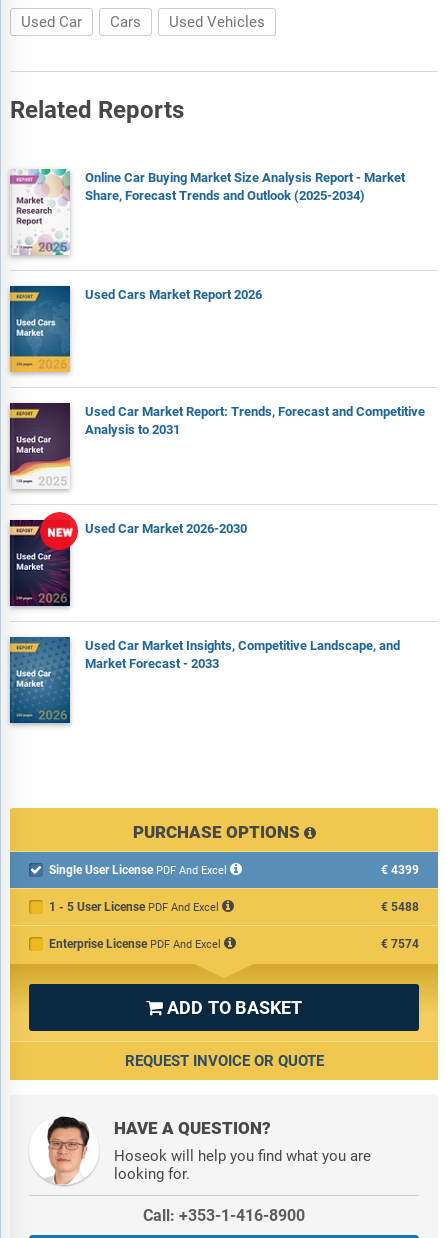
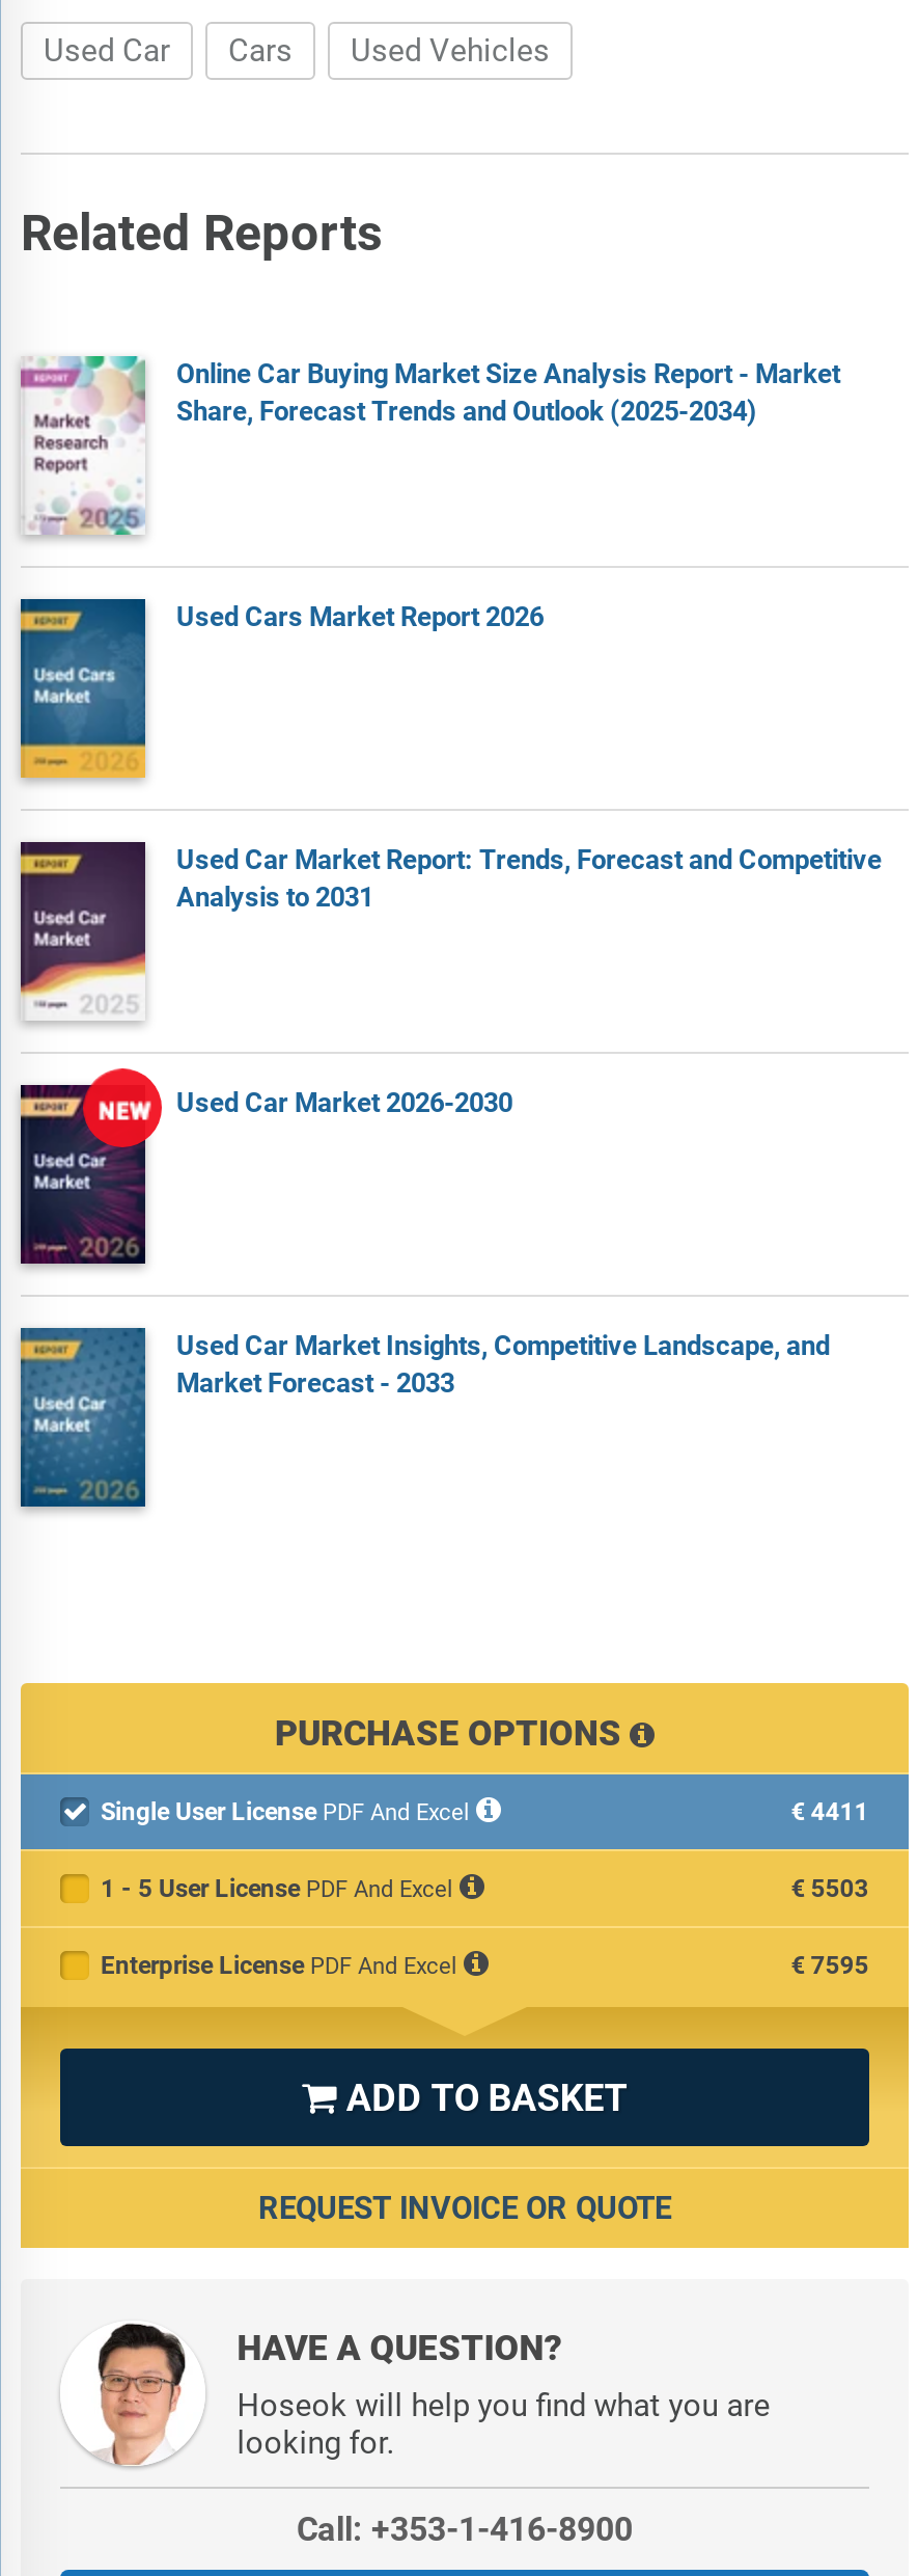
[391,863,419,877] €4399 -> [811,1797,869,1827] €4411
[391,900,419,914] €5488 -> [811,1874,869,1903] €5503
[391,937,419,951] €7574 -> [811,1951,869,1980] €7595

